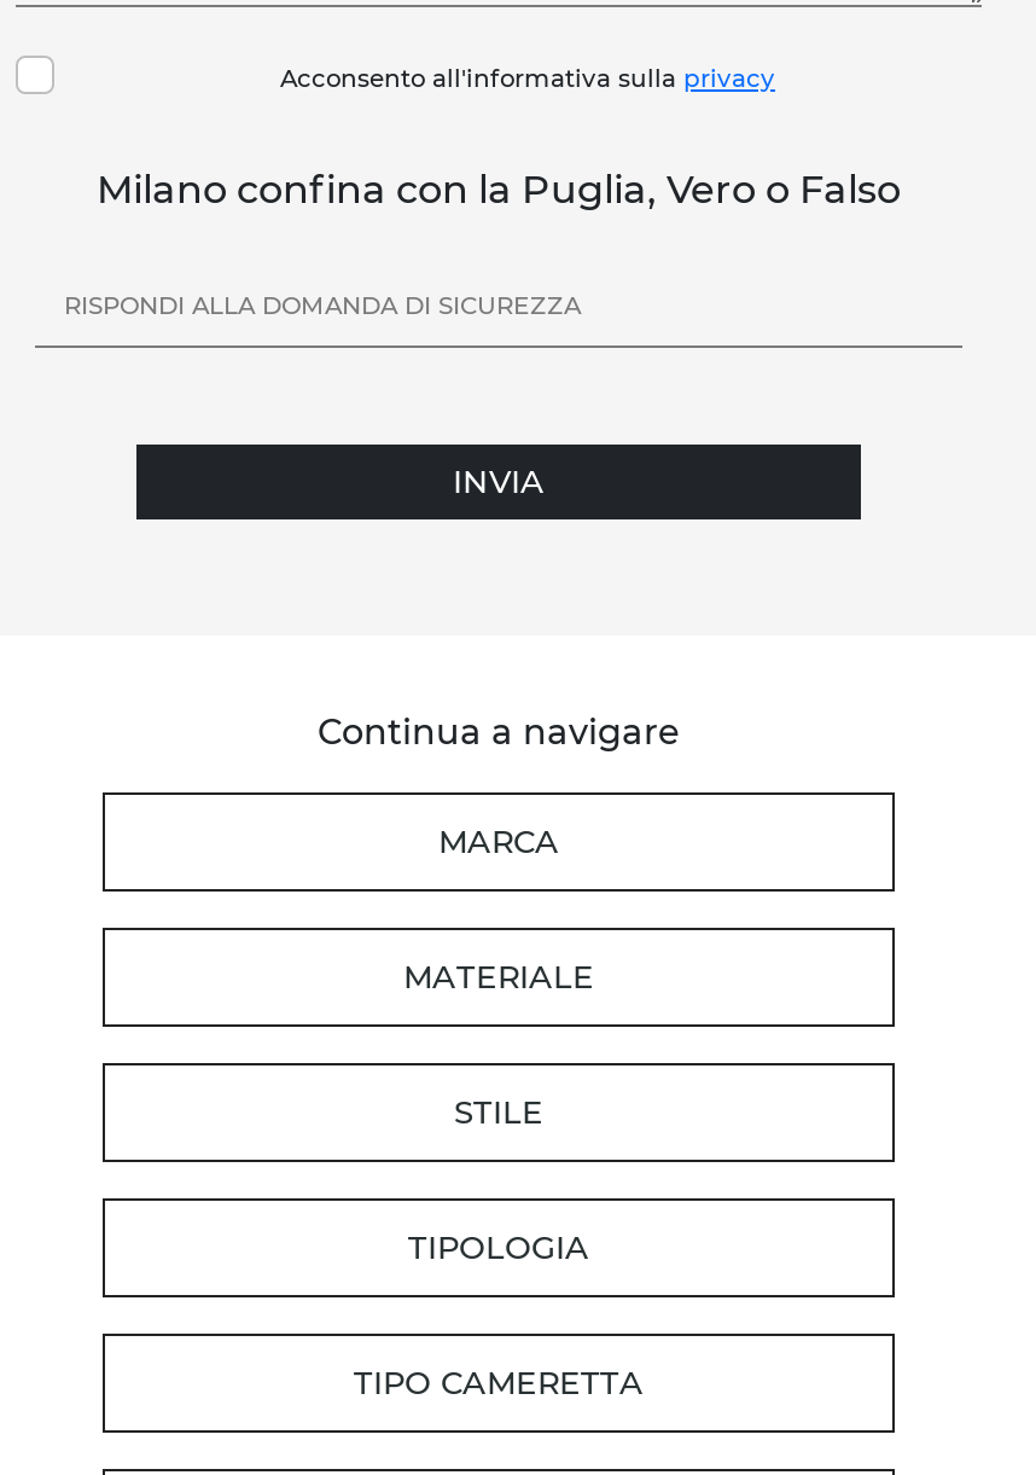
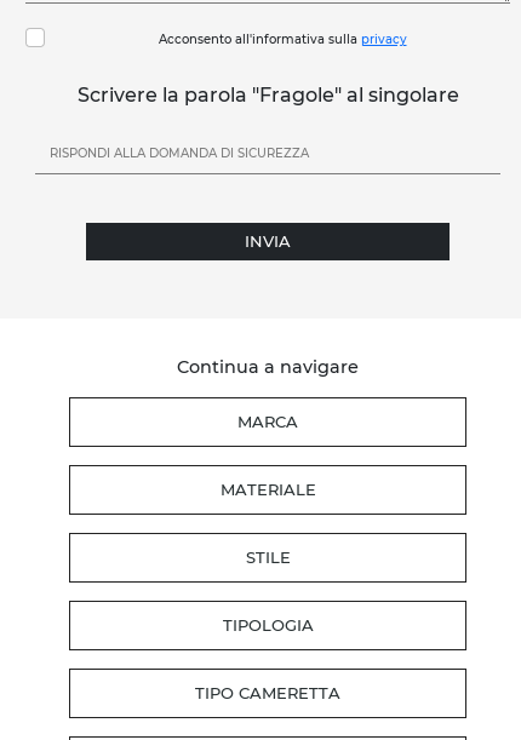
[97,166,901,212] Milano confina con la Puglia, Vero o Falso -> [77,83,459,106] Scrivere la parola "Fragole" al singolare

